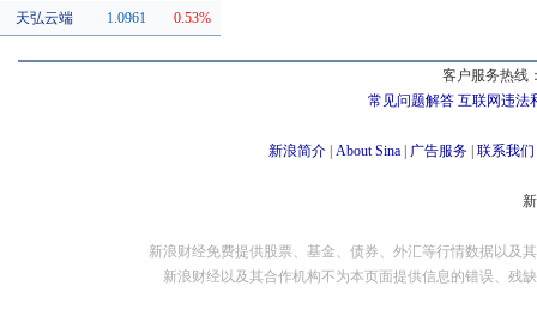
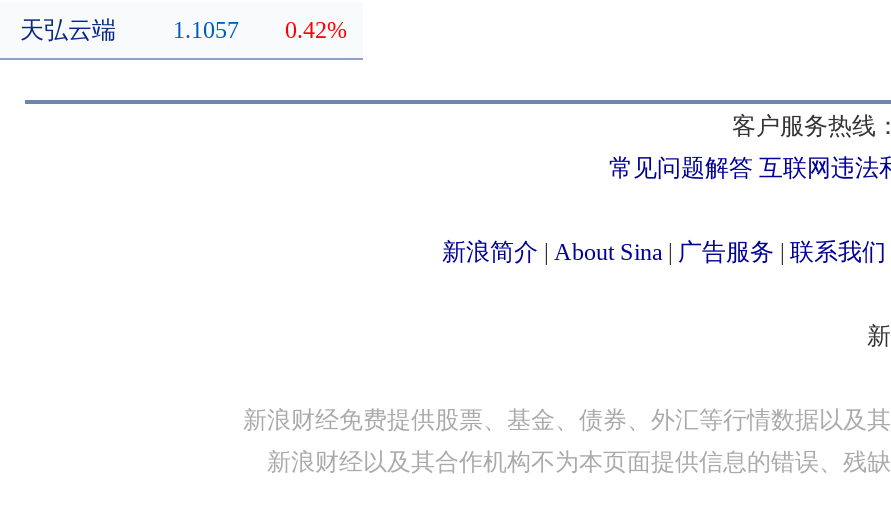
[107,10,146,26] 1.0961 -> [173,16,239,44] 1.1057
[174,10,211,26] 0.53% -> [285,16,347,44] 0.42%

